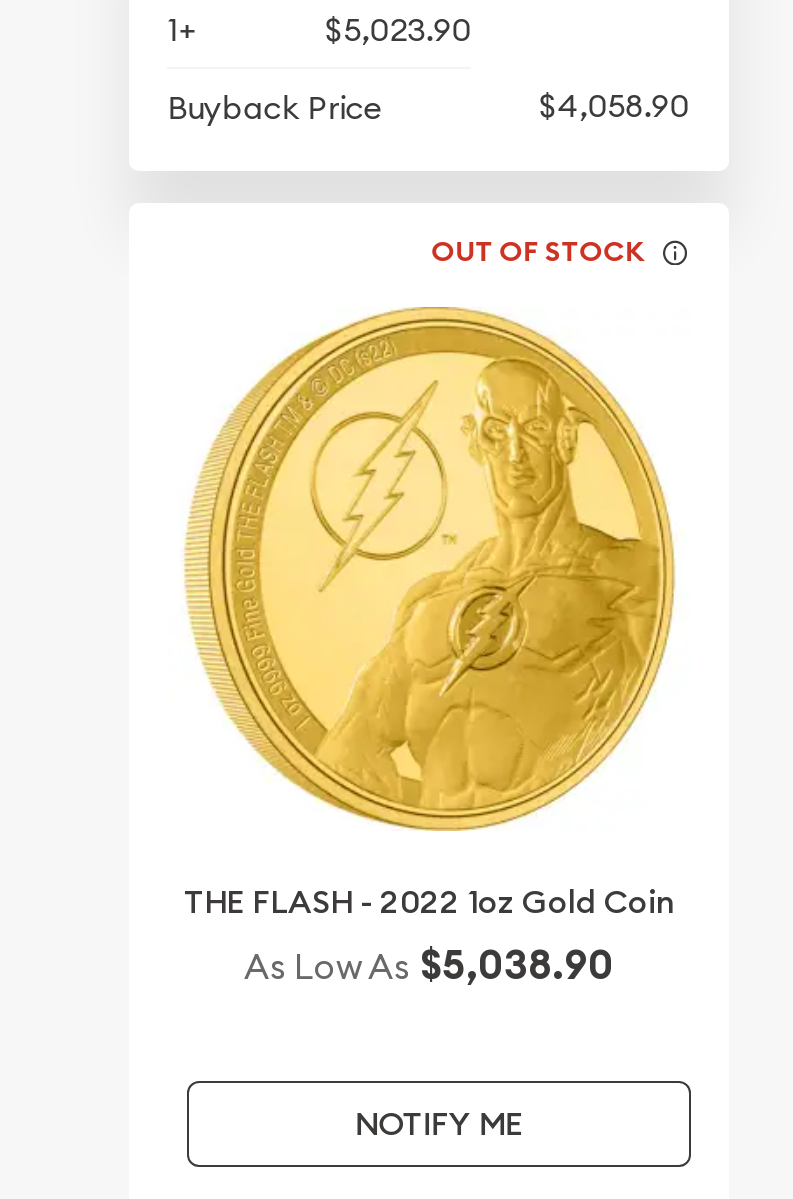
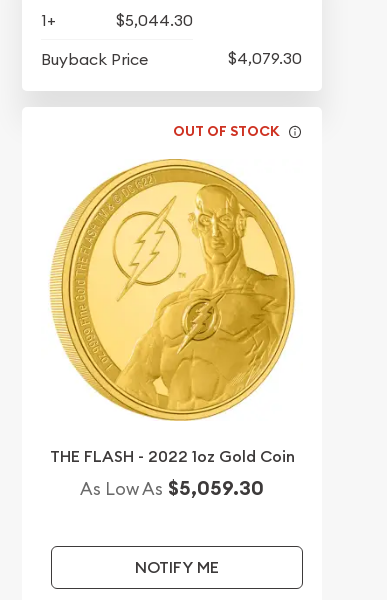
[325,9,471,49] $5,023.90 -> [116,10,193,30] $5,044.30
[539,85,689,125] $4,058.90 -> [228,48,302,68] $4,079.30
[244,938,614,990] As Low As $5,038.90 -> [80,475,264,501] As Low As $5,059.30

